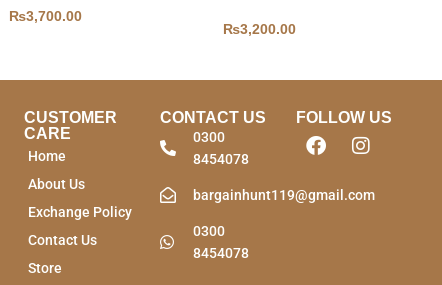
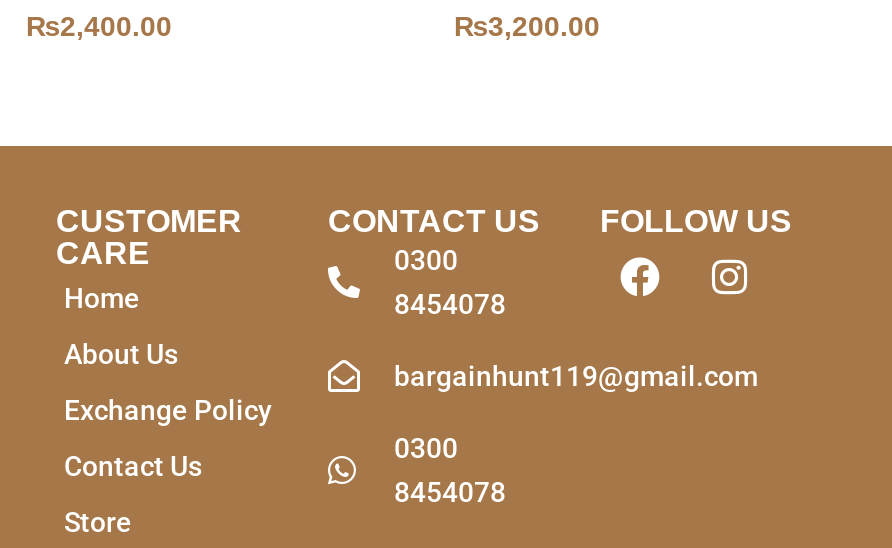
[9,8,82,24] ₨3,700.00 -> [26,10,172,42] ₨2,400.00

